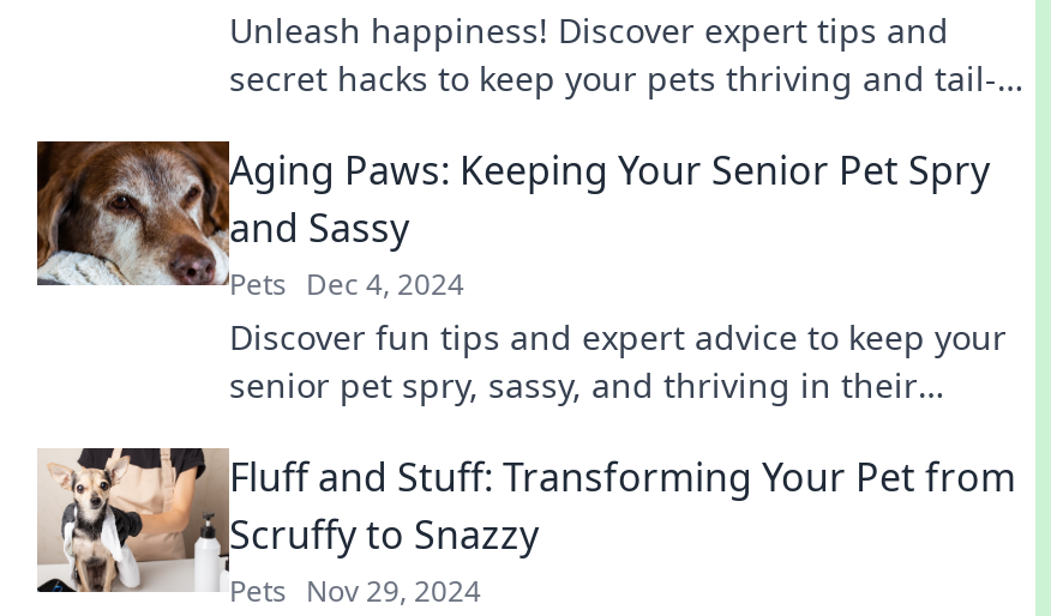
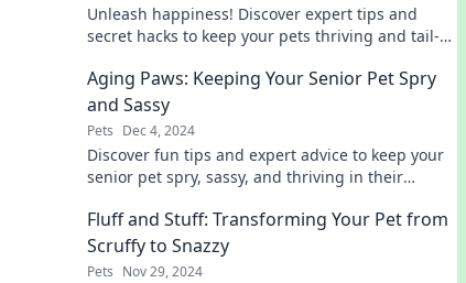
[35,139,222,288] [image] -> none
[35,446,222,594] [image] -> none

